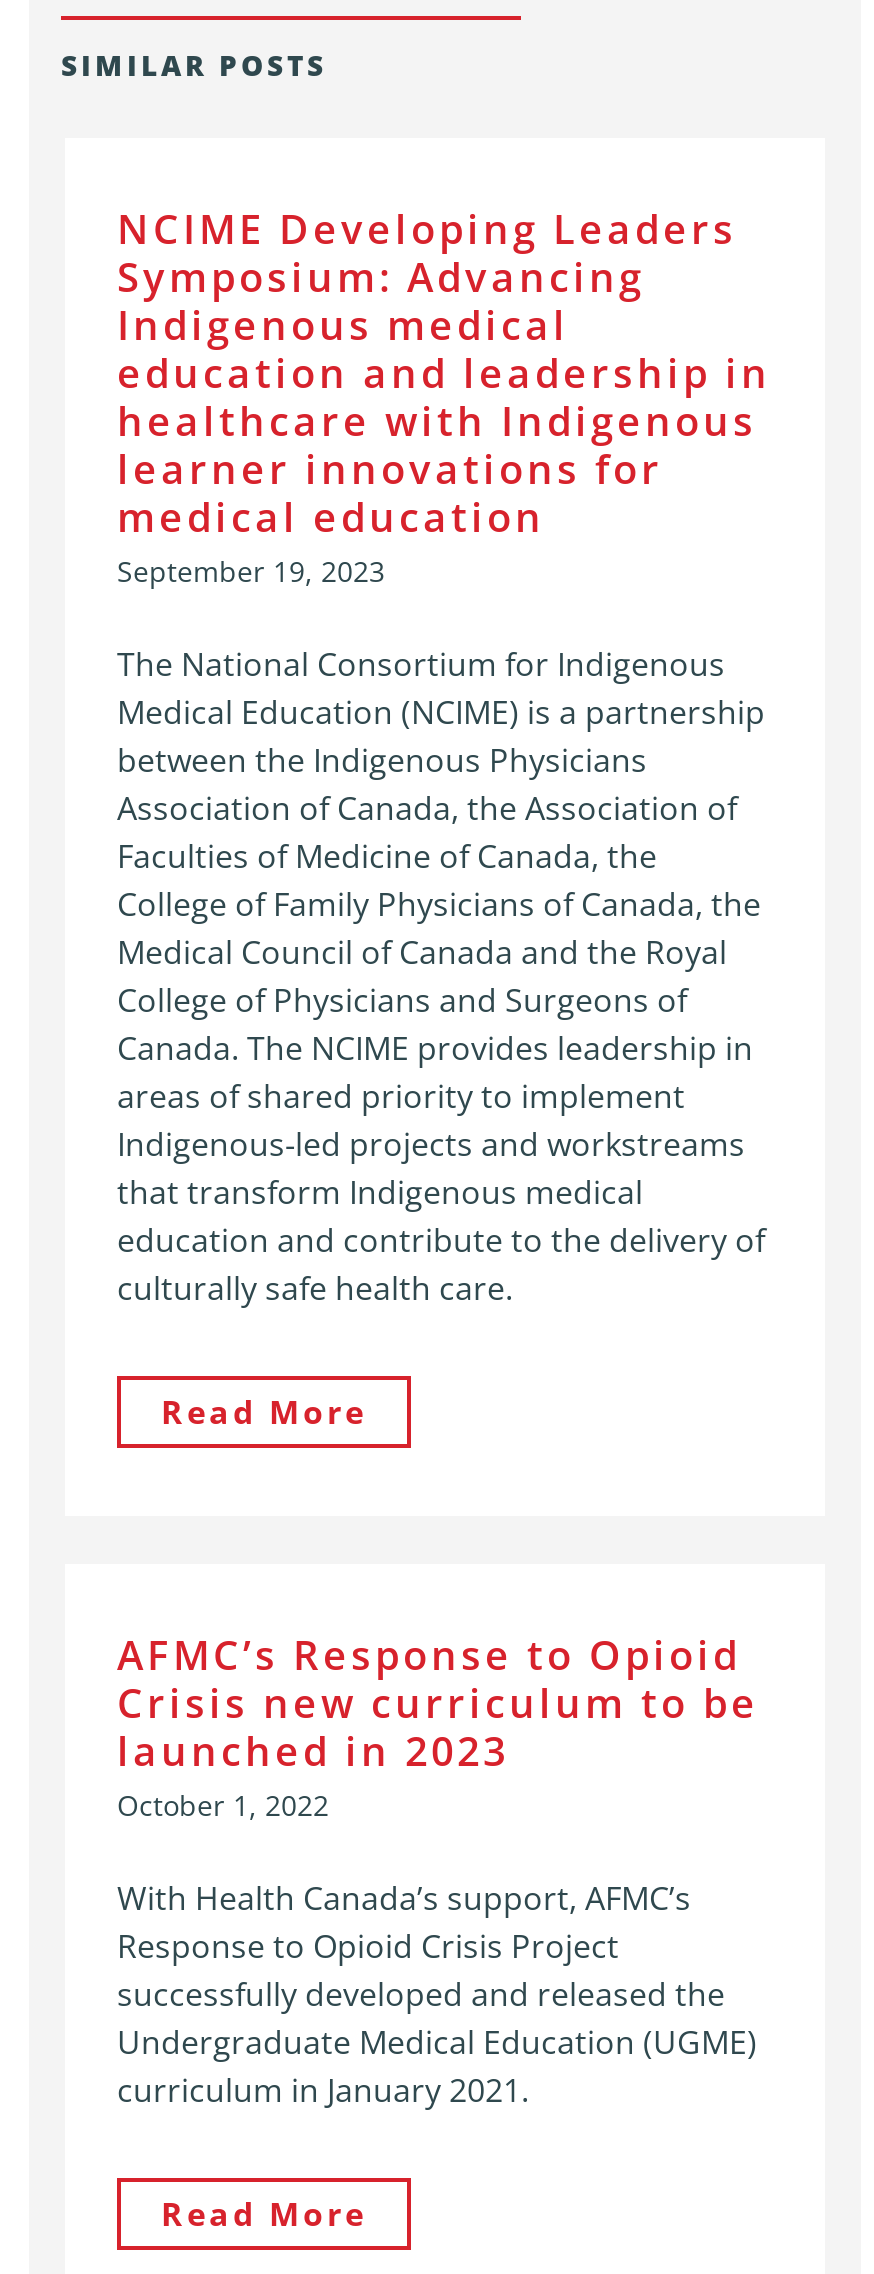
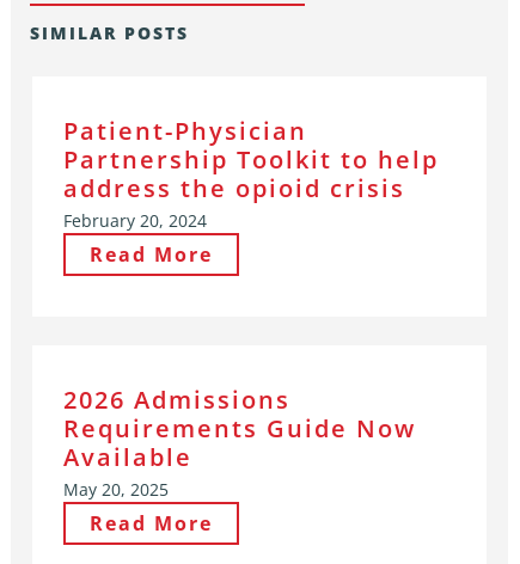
[117,201,771,1309] NCIME Developing Leaders | Symposium: Advancing | Indigenous medical | education and leadership in | healthcare with Indigenous | learner innovations for | medical education | September 19, 2023 | The National Consortium for Indigenous | Medical Education (NCIME) is a partnership | between the Indigenous Physicians | Association of Canada, the Association of | Faculties of Medicine of Canada, the | College of Family Physicians of Canada, the | Medical Council of Canada and the Royal | College of Physicians and Surgeons of | Canada. The NCIME provides leadership in | areas of shared priority to implement | Indigenous-led projects and workstreams | that transform Indigenous medical | education and contribute to the delivery of | culturally safe health care. -> [63,114,439,231] Patient-Physician | Partnership Toolkit to help | address the opioid crisis | February 20, 2024
[117,1627,759,2111] AFMC’s Response to Opioid | Crisis new curriculum to be | launched in 2023 | October 1, 2022 | With Health Canada’s support, AFMC’s | Response to Opioid Crisis Project | successfully developed and released the | Undergraduate Medical Education (UGME) | curriculum in January 2021. -> [63,383,416,500] 2026 Admissions | Requirements Guide Now | Available | May 20, 2025

